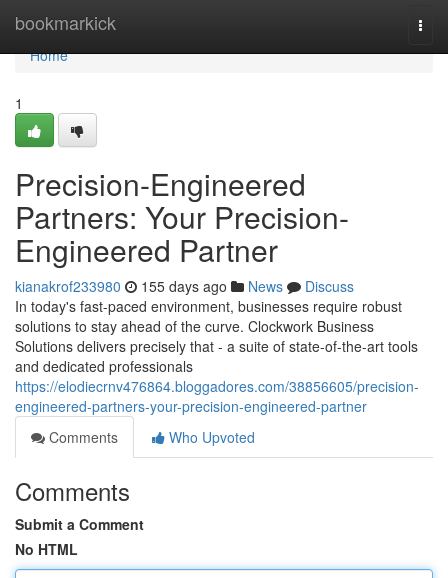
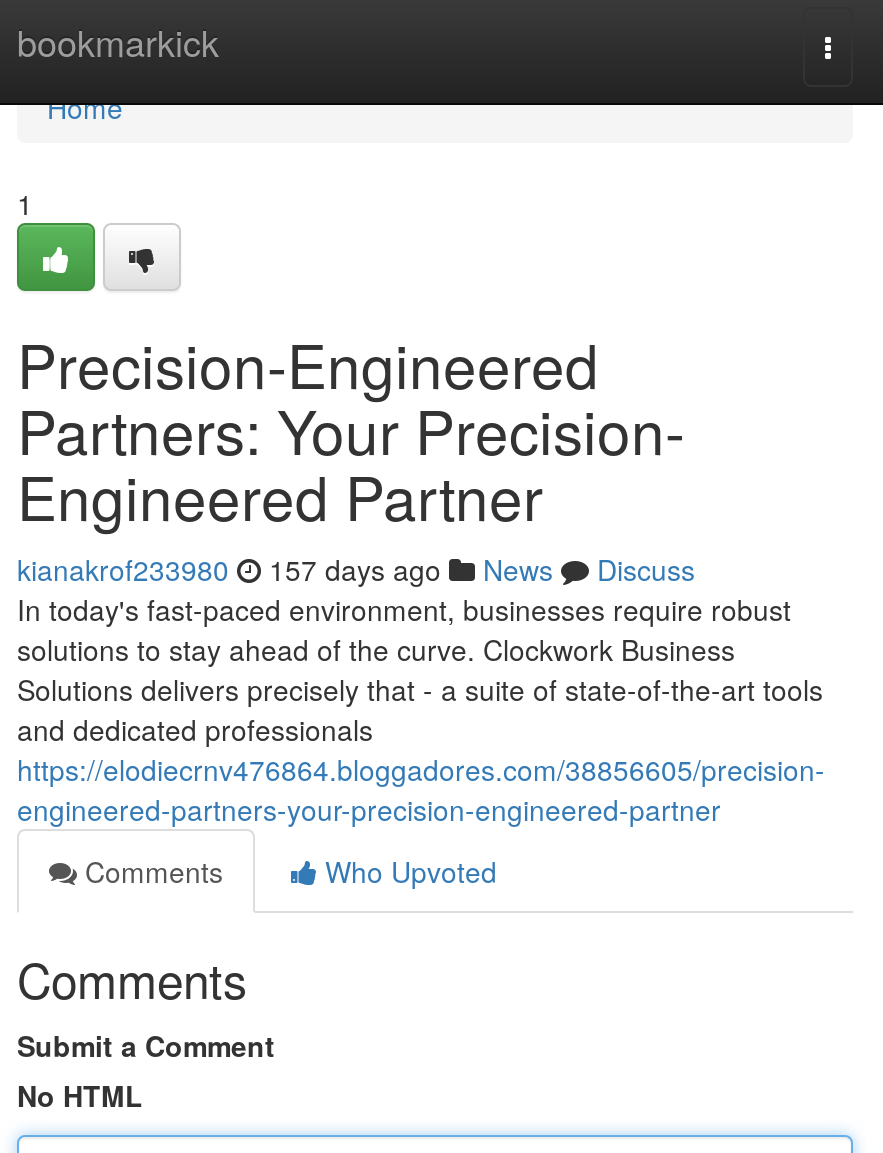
[15,276,354,296] kianakrof233980 155 days ago News Discuss -> [17,549,695,589] kianakrof233980 157 days ago News Discuss

